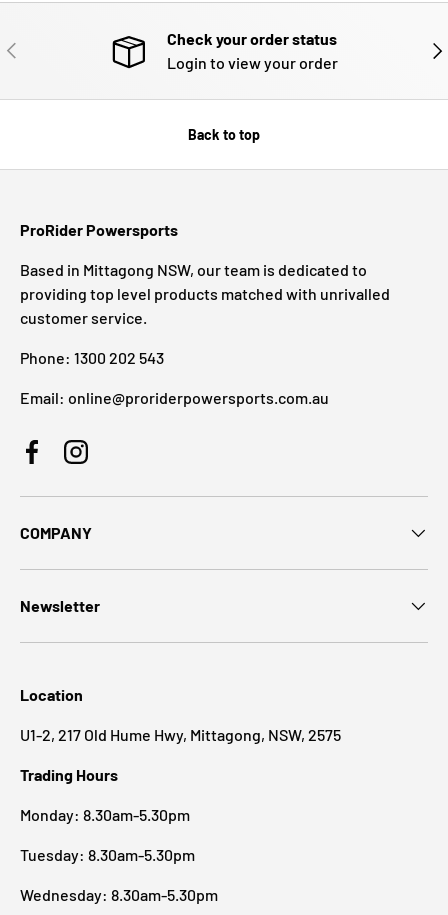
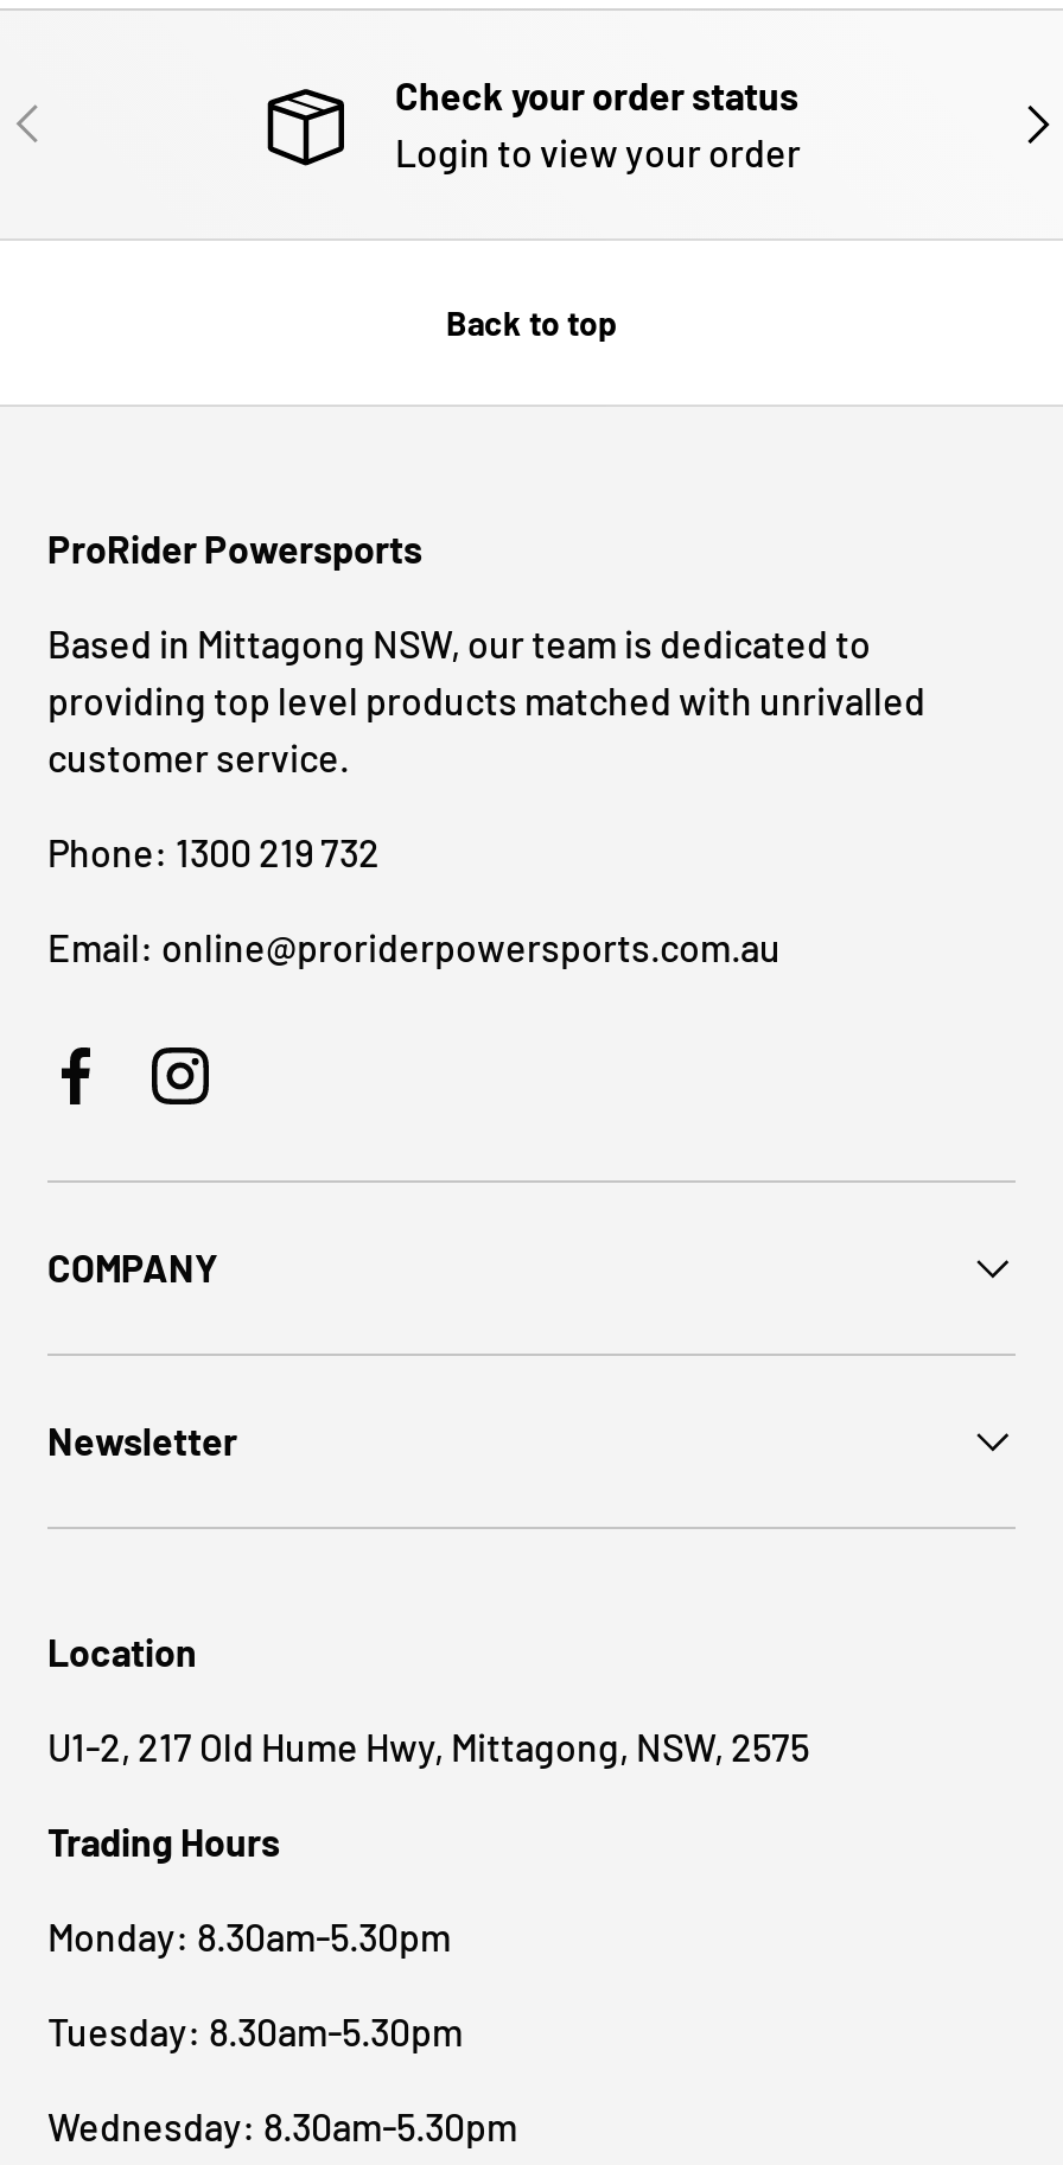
[20,347,164,366] Phone: 1300 202 543 -> [47,828,380,873] Phone: 1300 219 732

